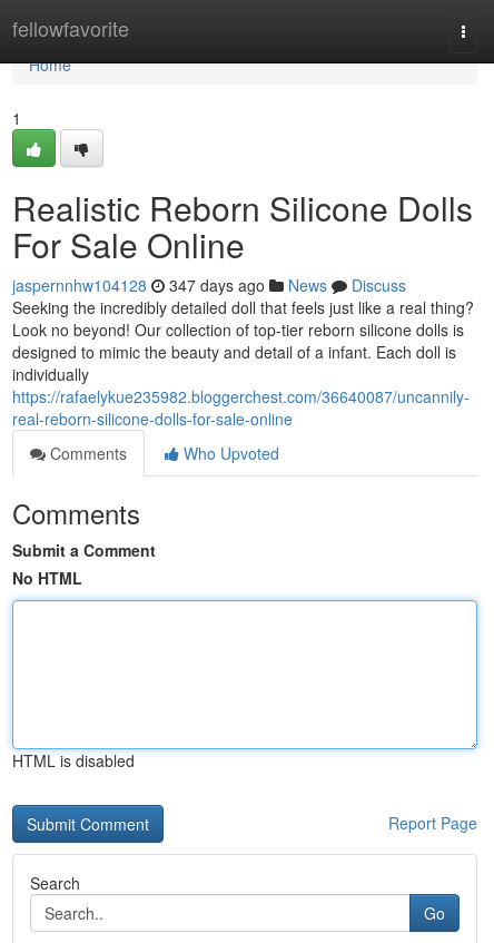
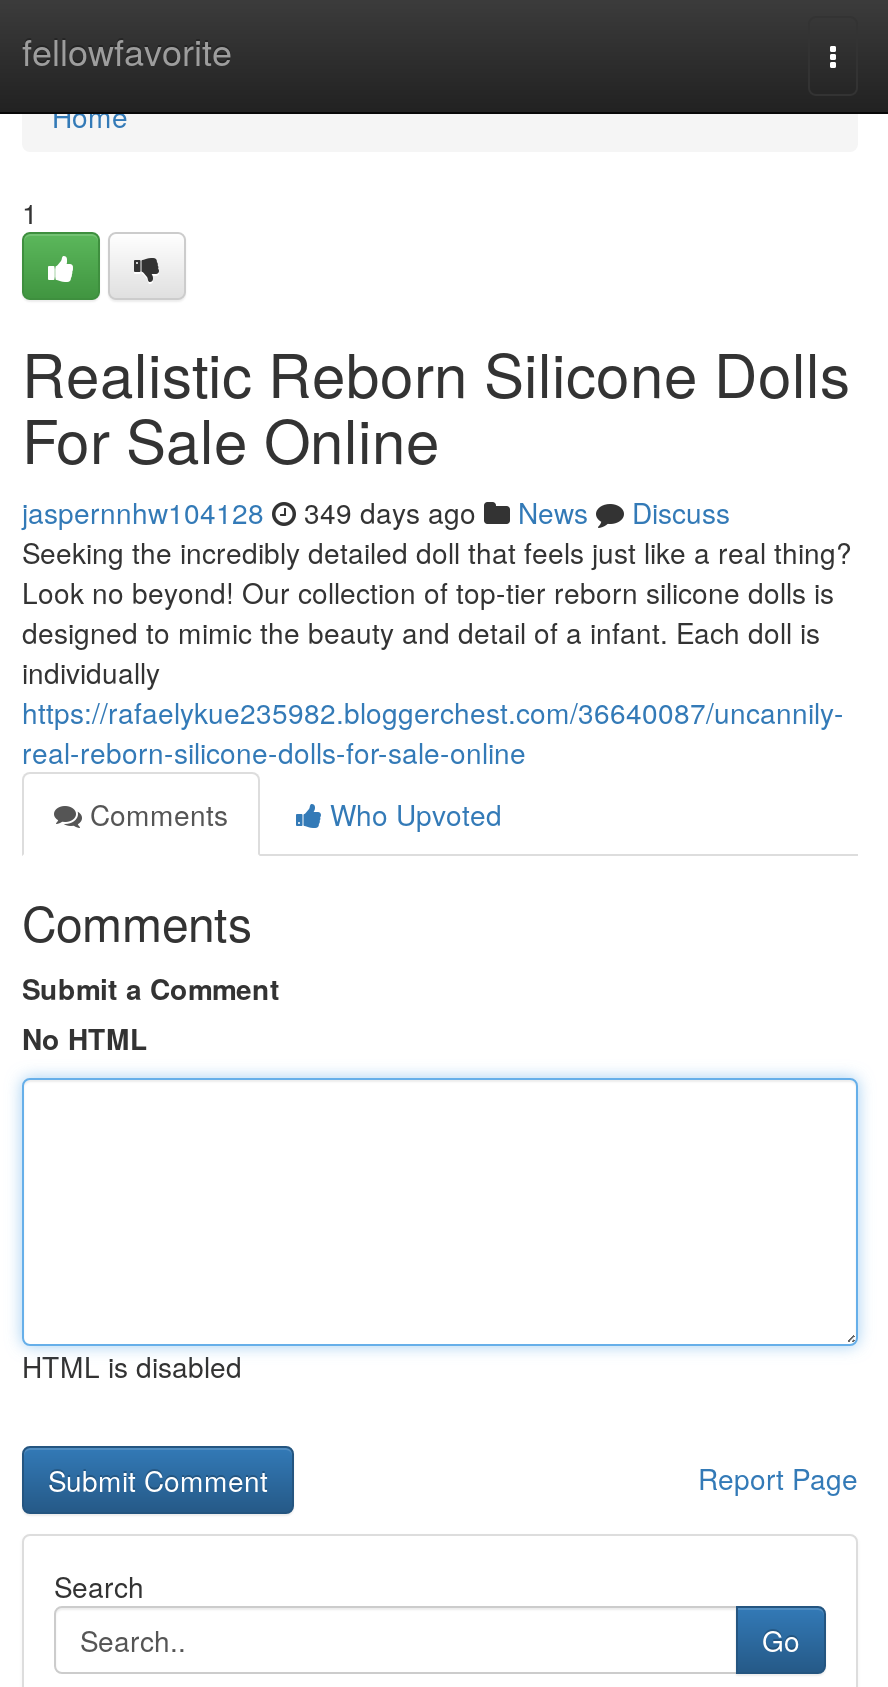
[12,274,406,296] jaspernnhw104128 347 days ago News Discuss -> [22,492,730,532] jaspernnhw104128 349 days ago News Discuss

